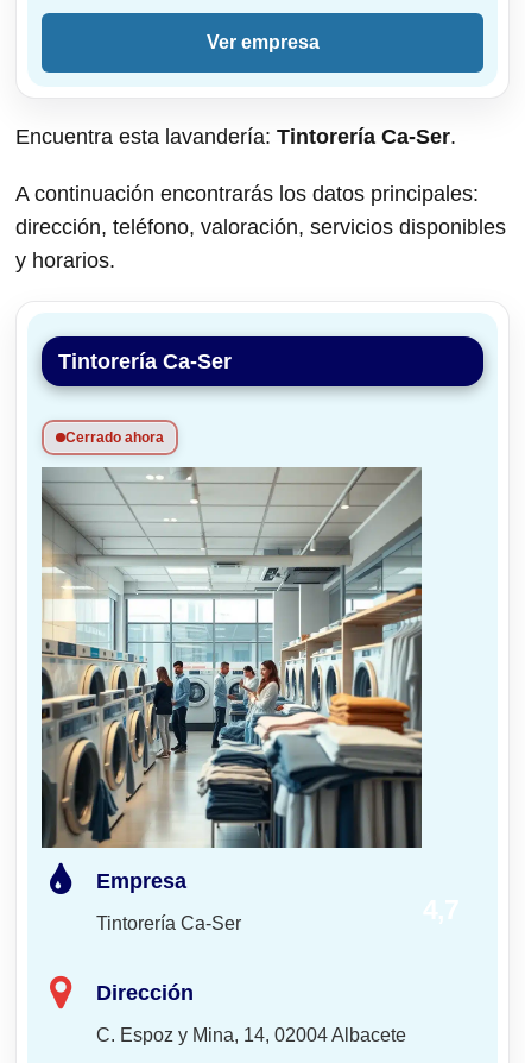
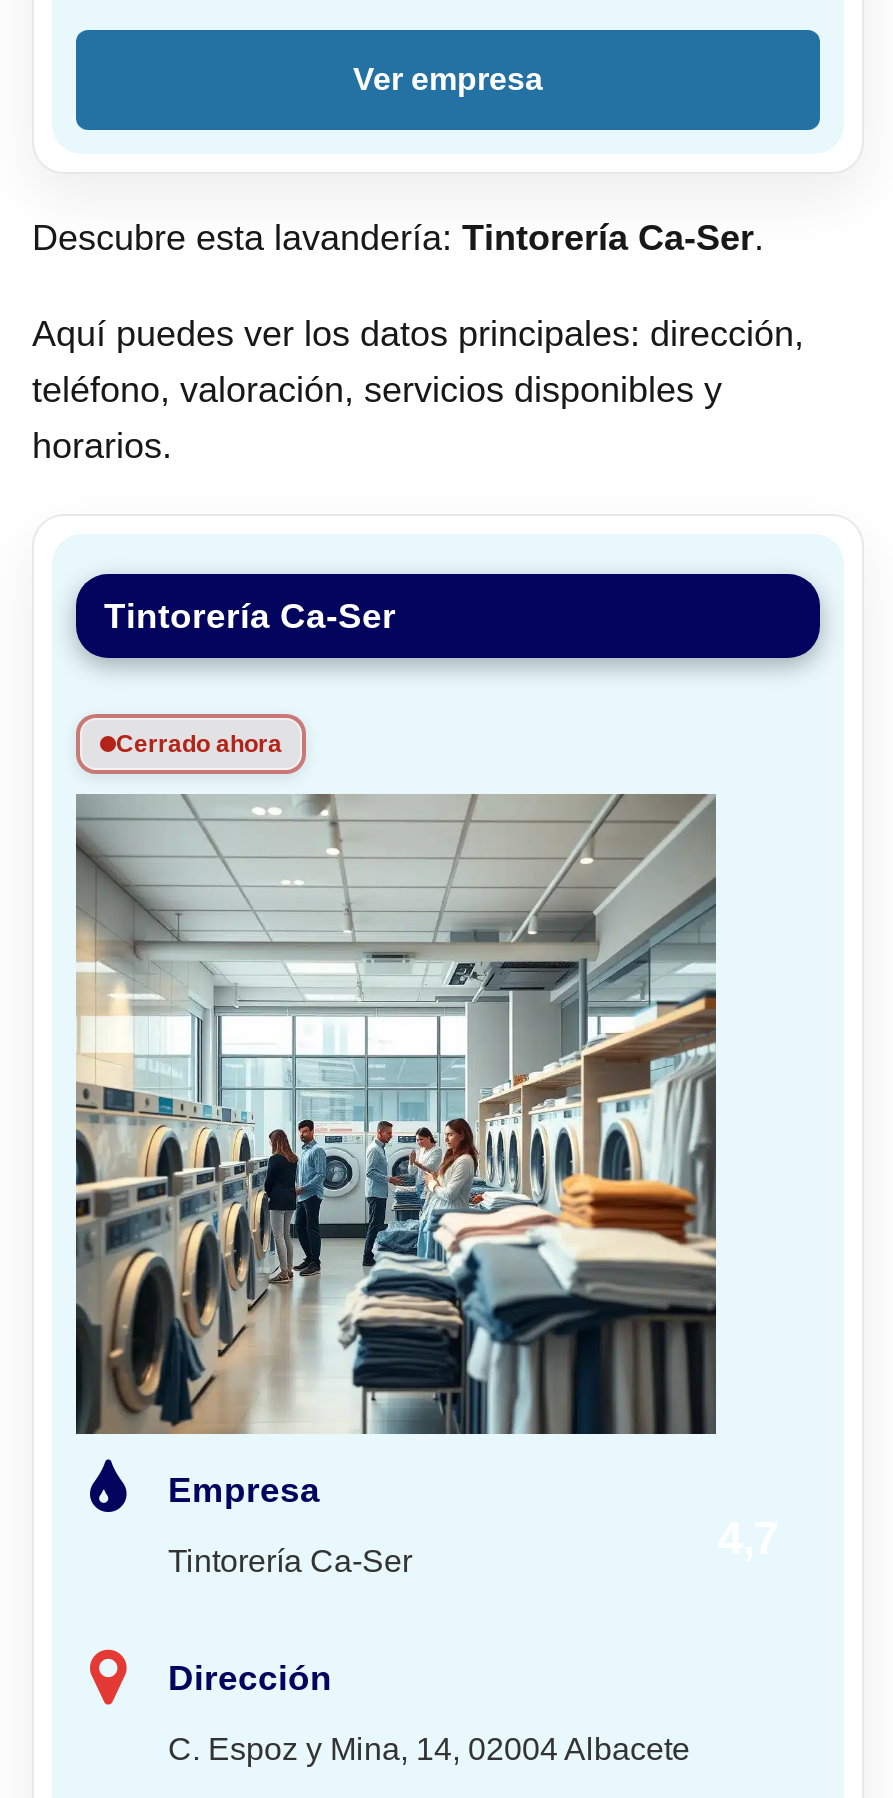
[15,125,456,149] Encuentra esta lavandería: Tintorería Ca-Ser. -> [32,218,764,258] Descubre esta lavandería: Tintorería Ca-Ser.
[15,182,506,273] A continuación encontrarás los datos principales: | dirección, teléfono, valoración, servicios disponibles | y horarios. -> [32,314,804,466] Aquí puedes ver los datos principales: dirección, | teléfono, valoración, servicios disponibles y | horarios.

